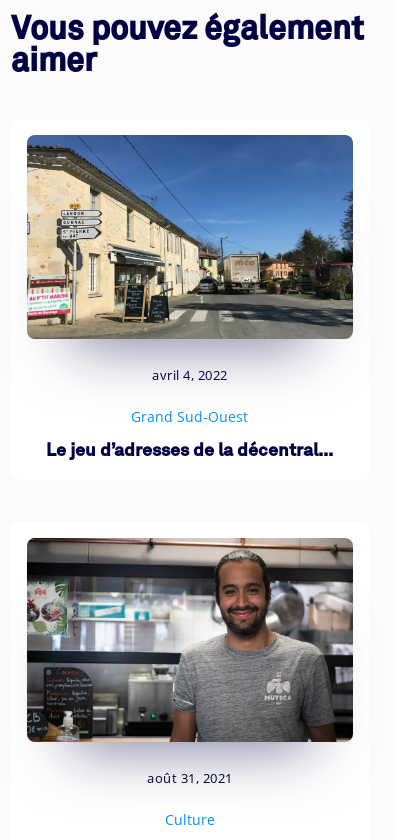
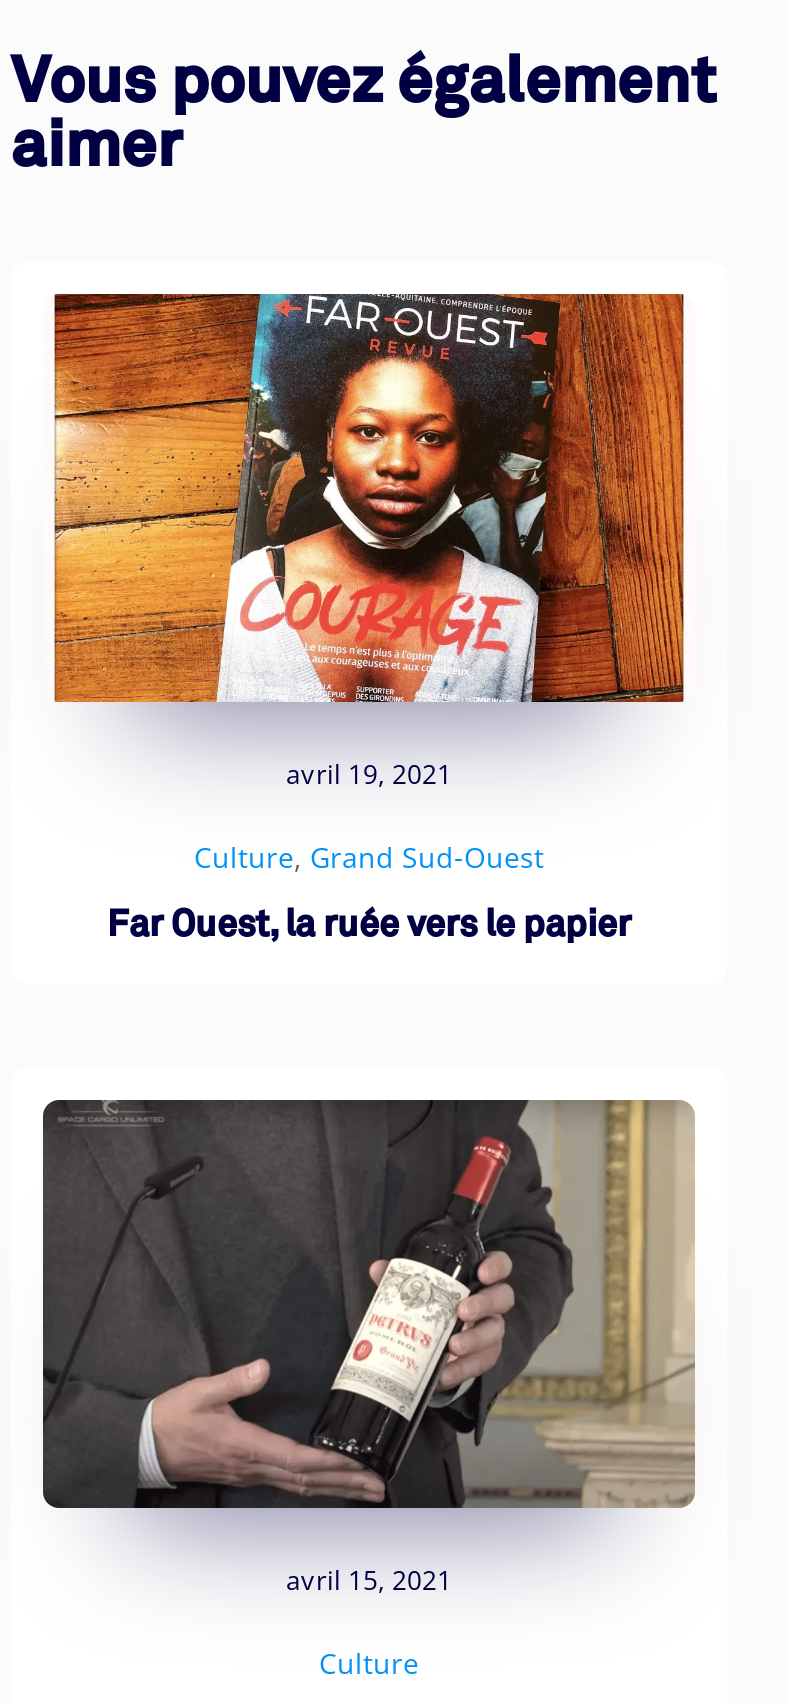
[26,134,354,384] [image] | avril 4, 2022 -> [43,292,695,792] [image] | avril 19, 2021
[131,407,248,426] Grand Sud-Ouest -> [194,838,544,876] Culture, Grand Sud-Ouest
[46,443,333,460] Le jeu d’adresses de la décentral... -> [107,910,631,944] Far Ouest, la ruée vers le papier
[27,538,354,787] [image] | août 31, 2021 -> [43,1098,695,1598] [image] | avril 15, 2021

